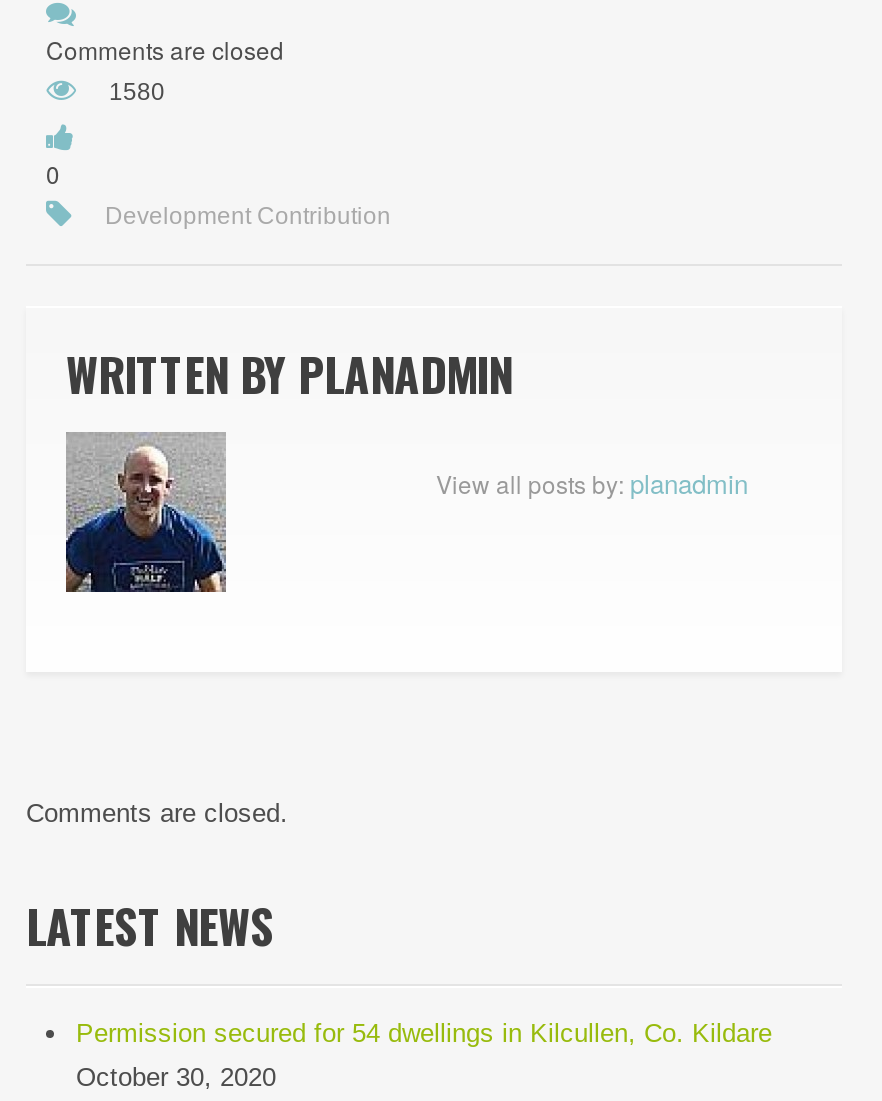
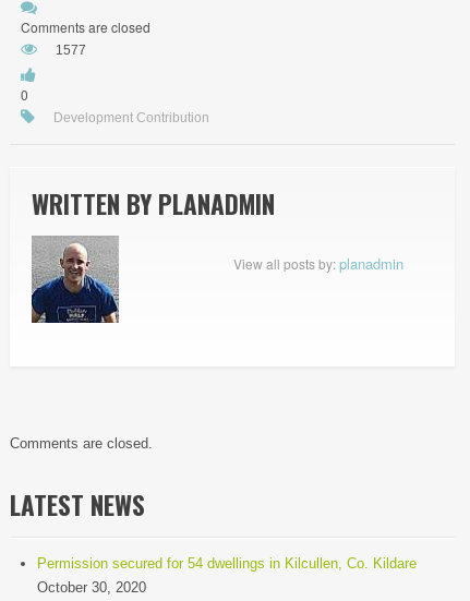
[103,78,165,106] 1580 -> [52,43,86,58] 1577

